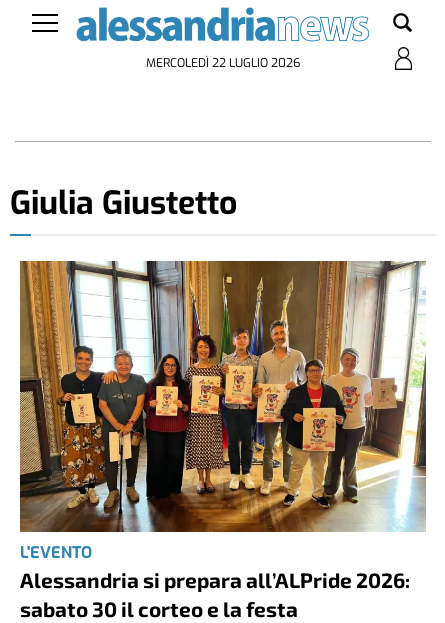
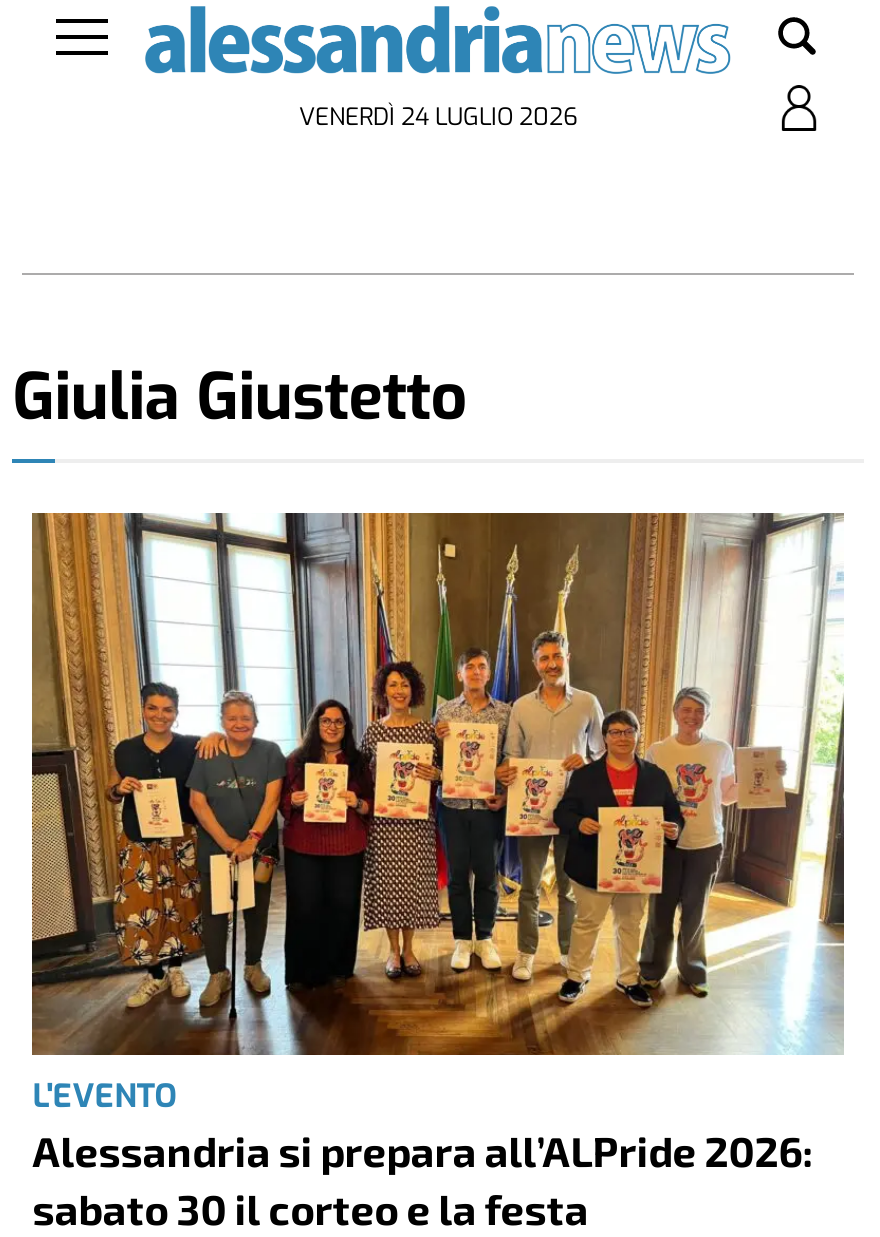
[146,55,300,71] MERCOLEDÌ 22 LUGLIO 2026 -> [299,101,577,133] VENERDÌ 24 LUGLIO 2026

